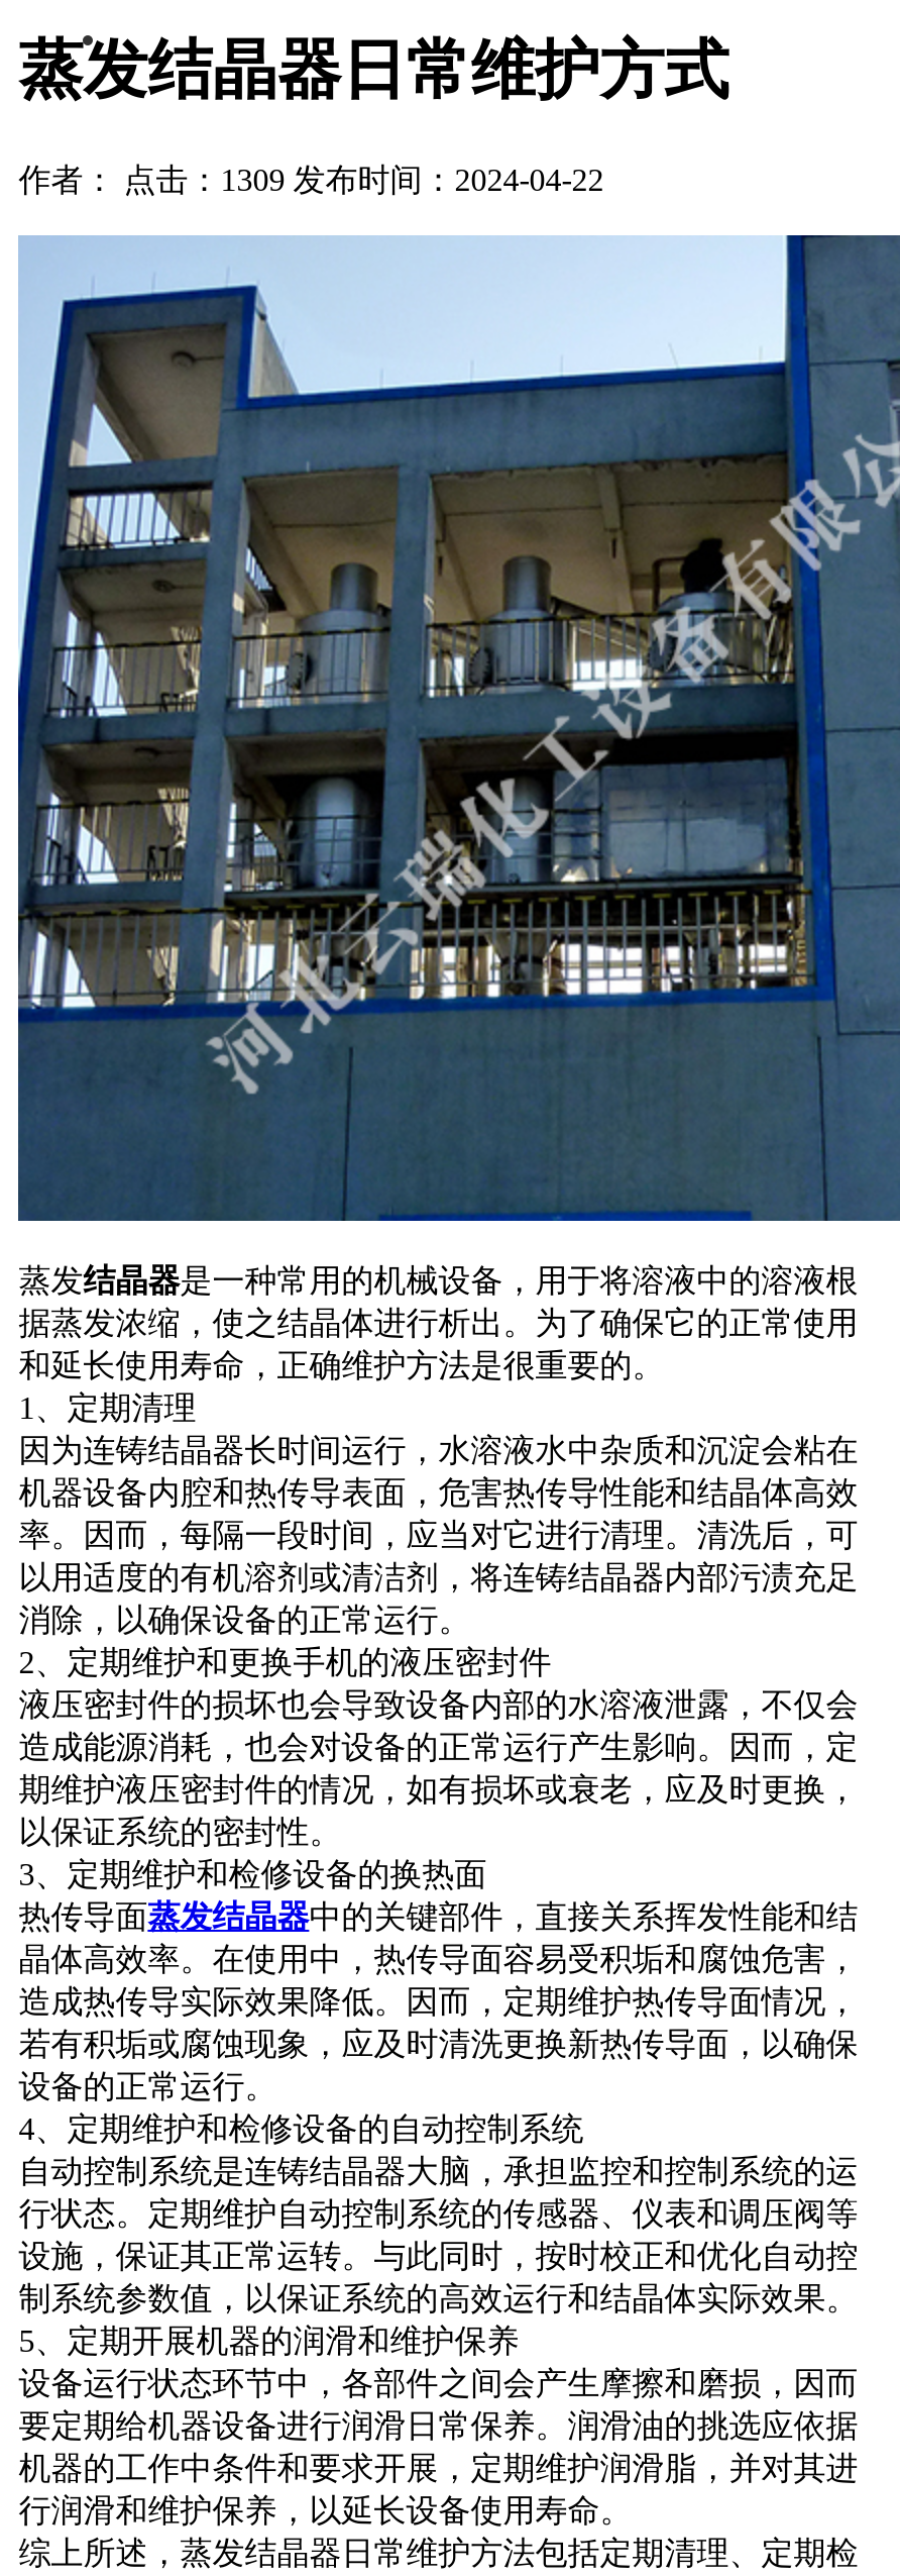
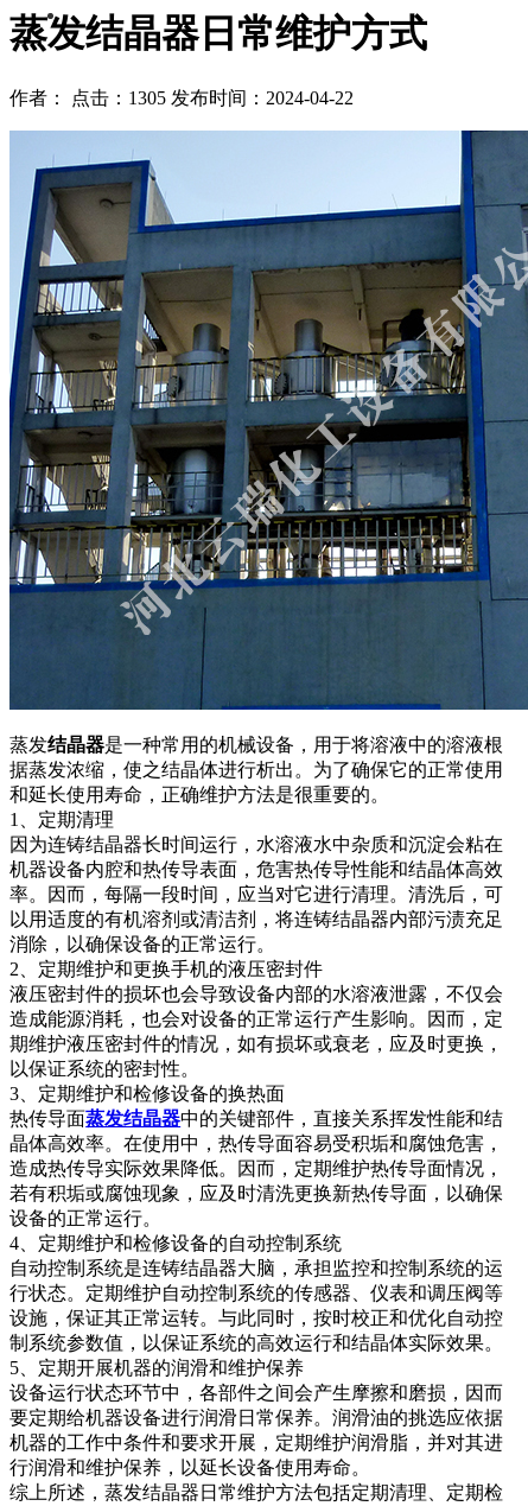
[19,162,604,197] 作者： 点击：1309 发布时间：2024-04-22 -> [10,88,354,108] 作者： 点击：1305 发布时间：2024-04-22

